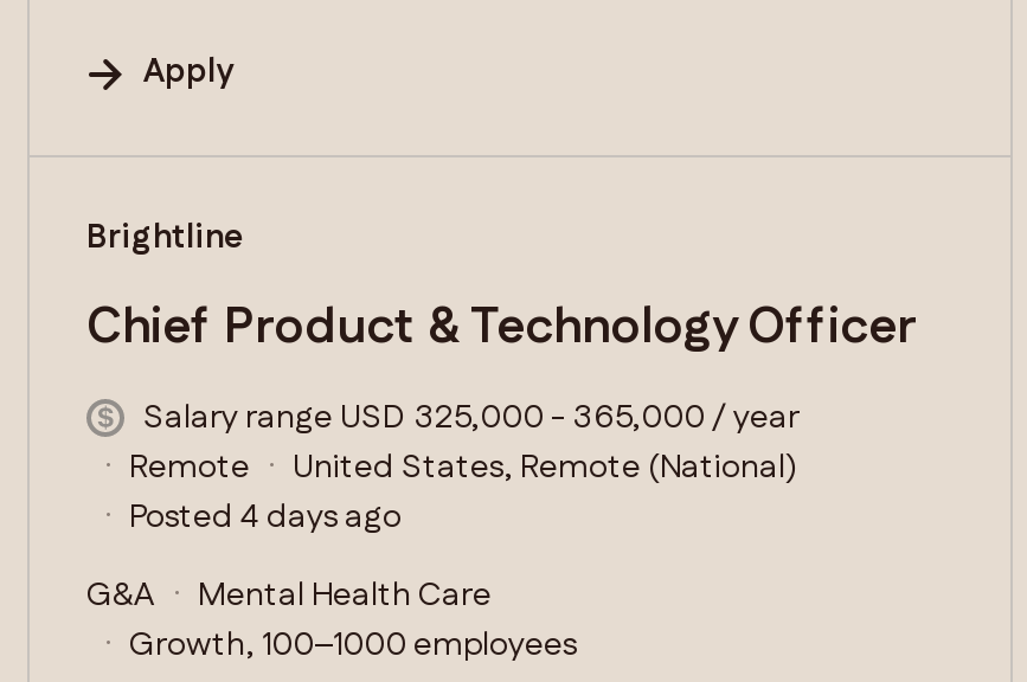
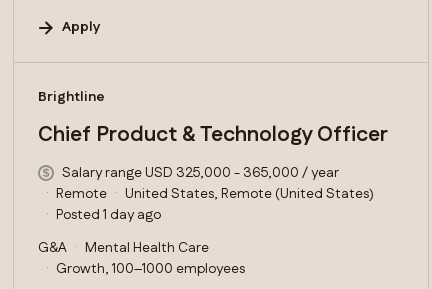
[129,444,797,541] United States, Remote (National) | Posted 4 days ago -> [56,184,374,225] United States, Remote (United States) | Posted 1 day ago

